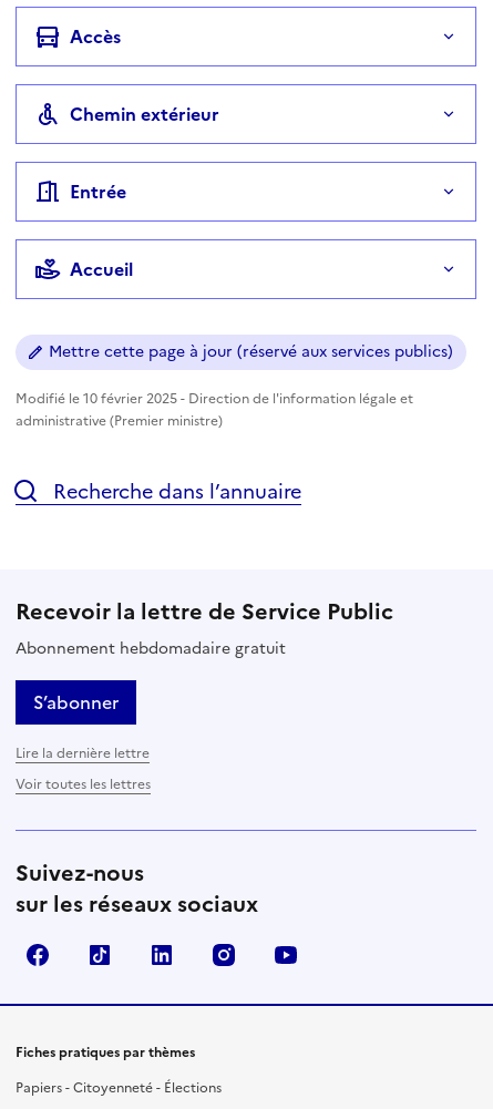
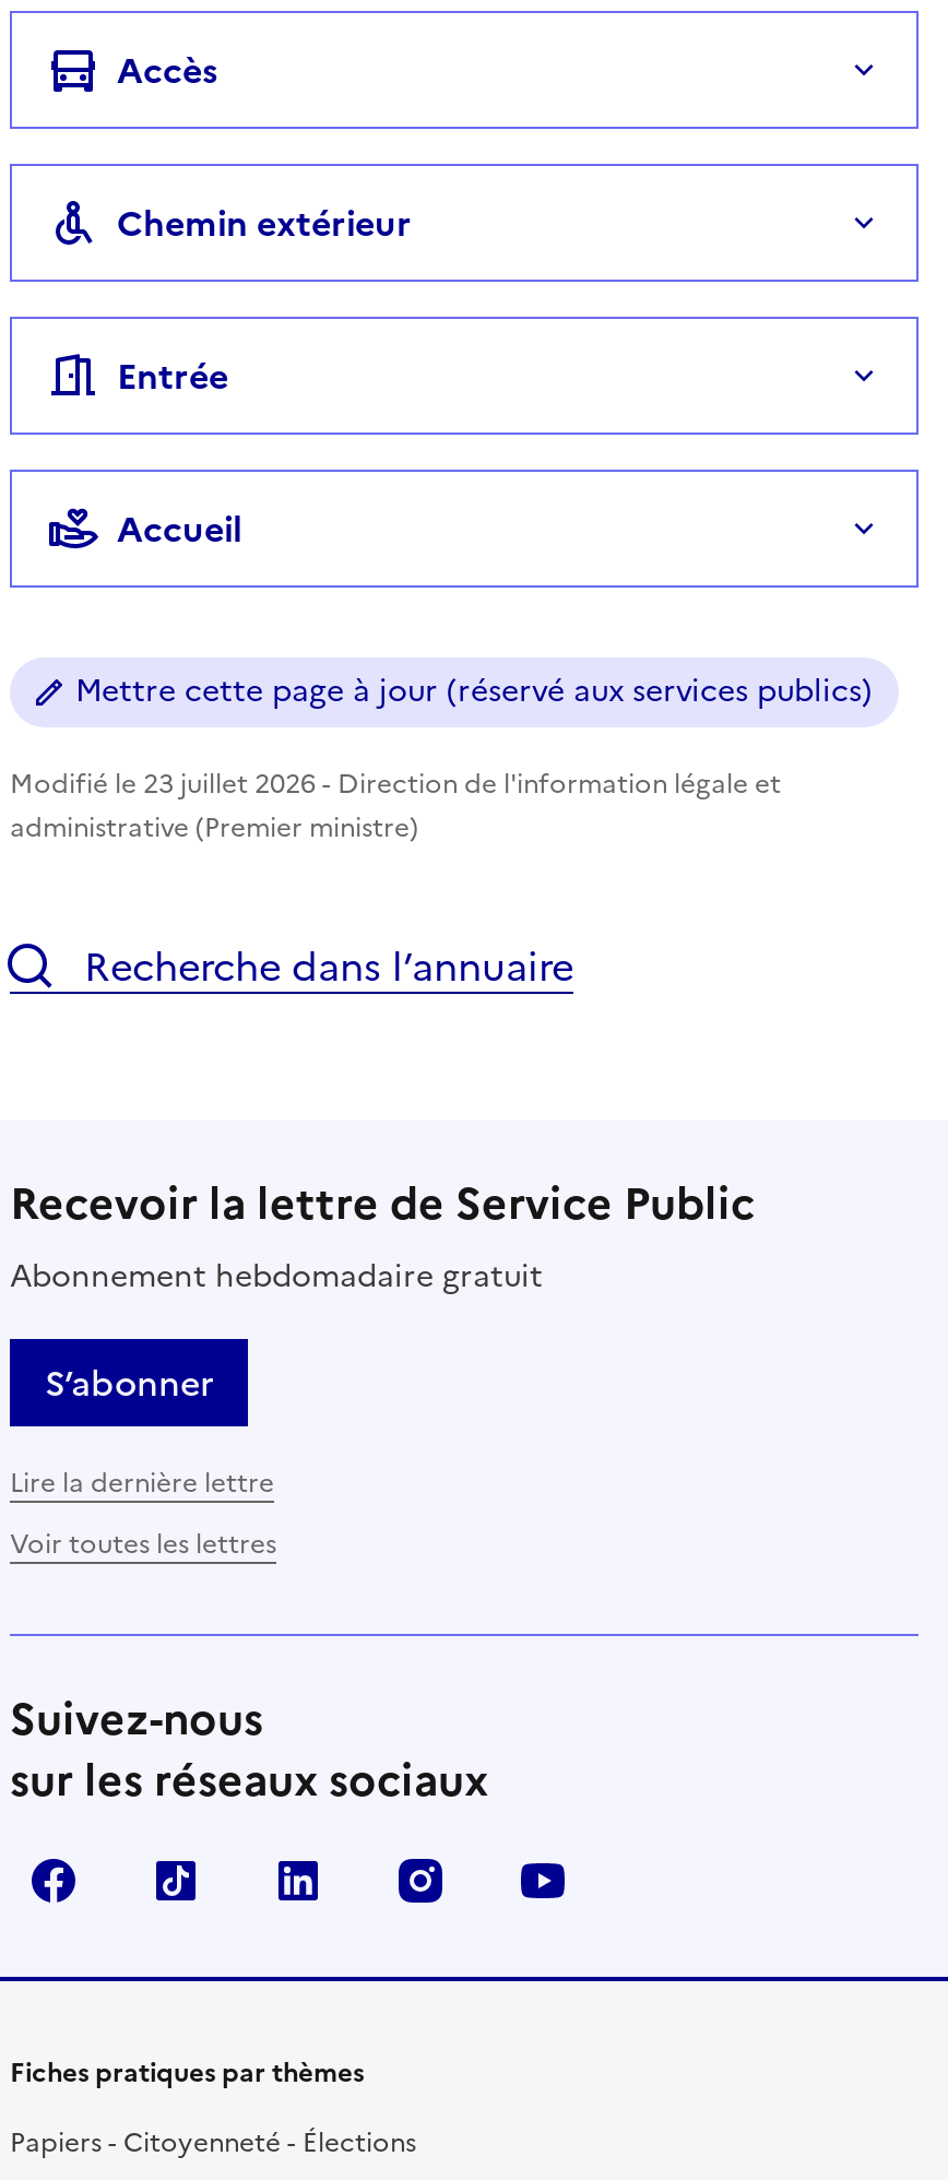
[16,389,413,409] Modifié le 10 février 2025 - Direction de l'information légale et -> [10,764,781,803] Modifié le 23 juillet 2026 - Direction de l'information légale et

